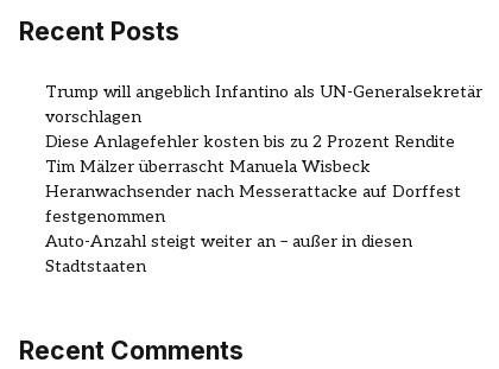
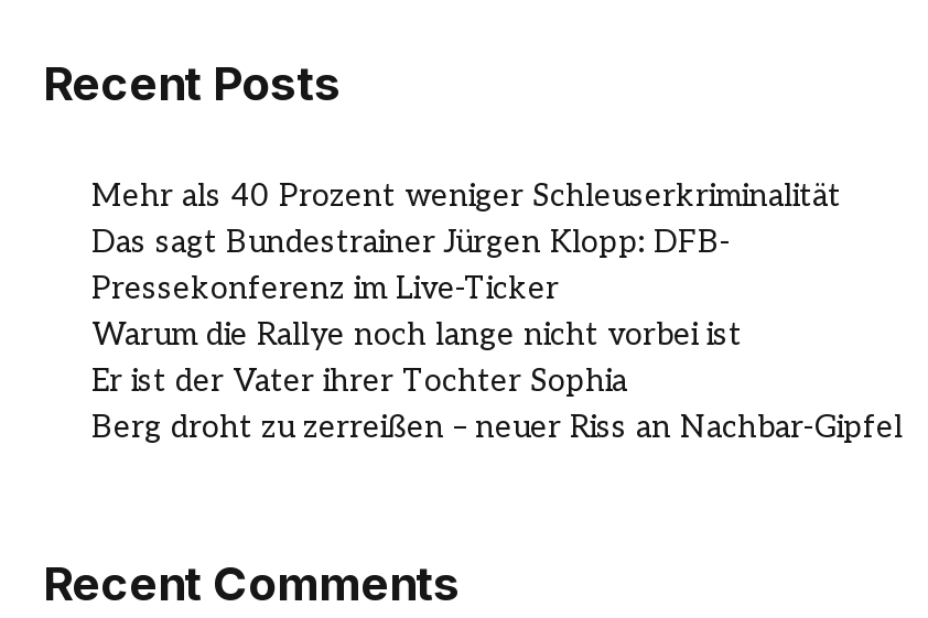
[45,82,482,276] Trump will angeblich Infantino als UN-Generalsekretär | vorschlagen | Diese Anlagefehler kosten bis zu 2 Prozent Rendite | Tim Mälzer überrascht Manuela Wisbeck | Heranwachsender nach Messerattacke auf Dorffest | festgenommen | Auto-Anzahl steigt weiter an – außer in diesen | Stadtstaaten -> [91,177,903,446] Mehr als 40 Prozent weniger Schleuserkriminalität | Das sagt Bundestrainer Jürgen Klopp: DFB- | Pressekonferenz im Live-Ticker | Warum die Rallye noch lange nicht vorbei ist | Er ist der Vater ihrer Tochter Sophia | Berg droht zu zerreißen – neuer Riss an Nachbar-Gipfel

